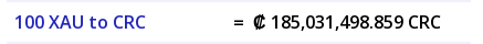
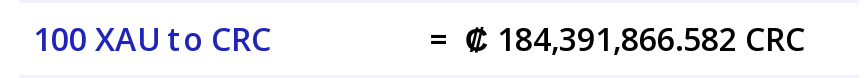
[233,10,441,34] = ₡ 185,031,498.859 CRC -> [429,17,805,61] = ₡ 184,391,866.582 CRC

